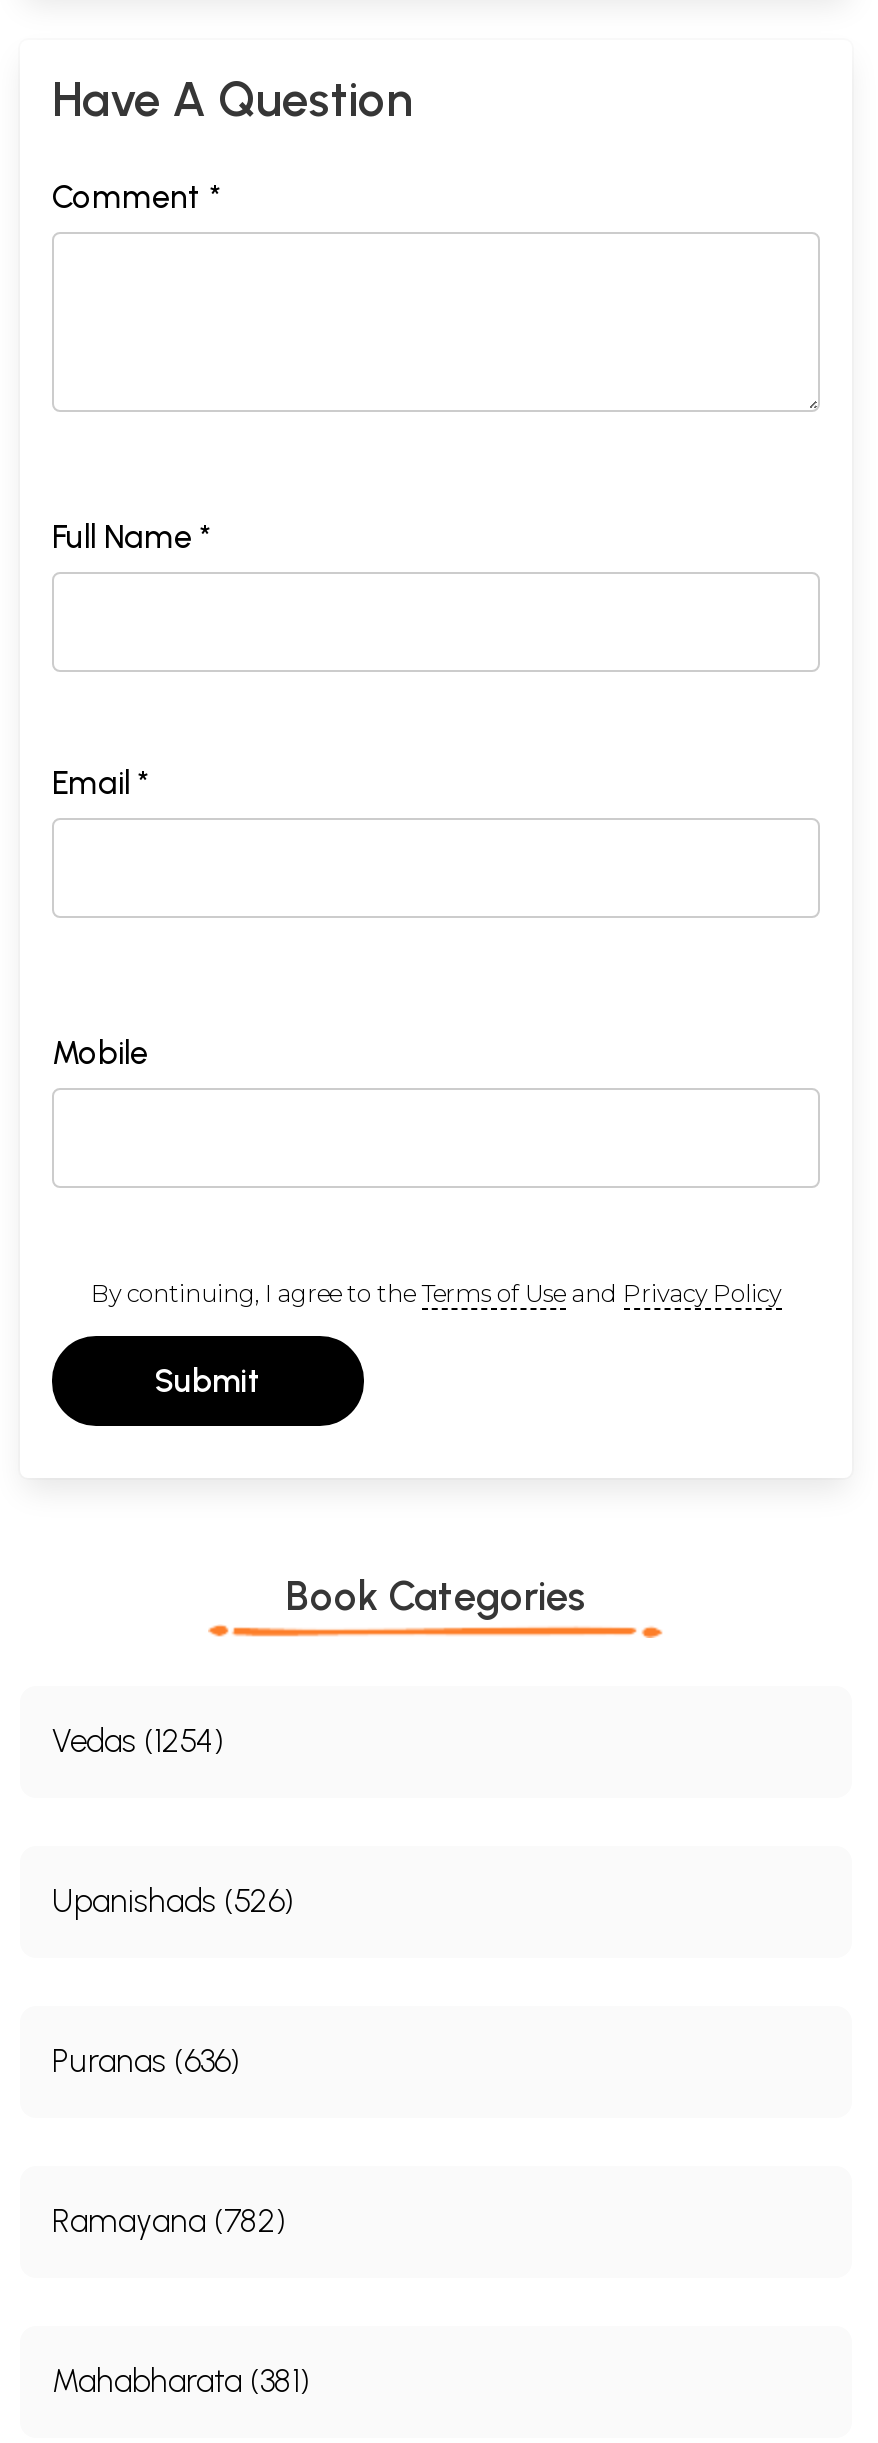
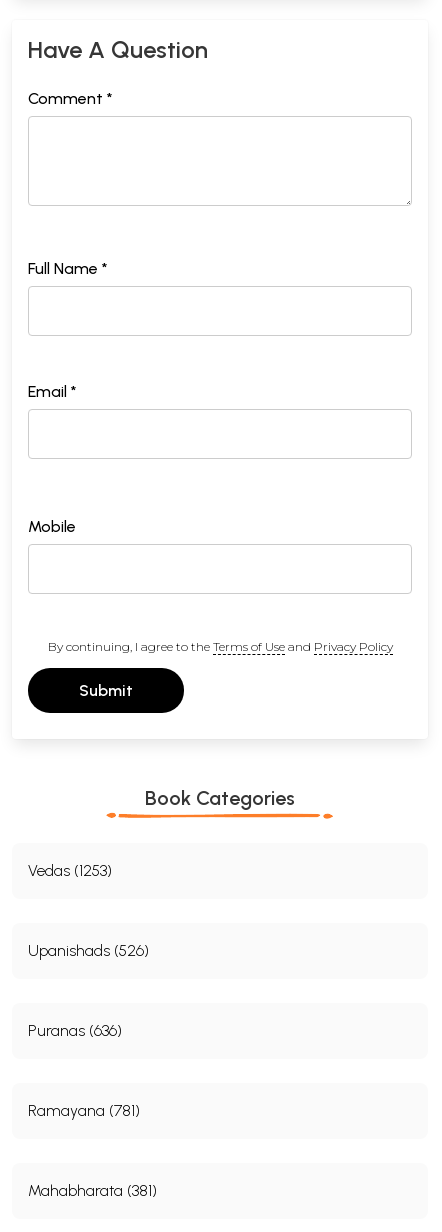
[52,1722,224,1760] Vedas (1254) -> [28,861,112,880] Vedas (1253)
[52,2202,286,2240] Ramayana (782) -> [28,1101,140,1120] Ramayana (781)

